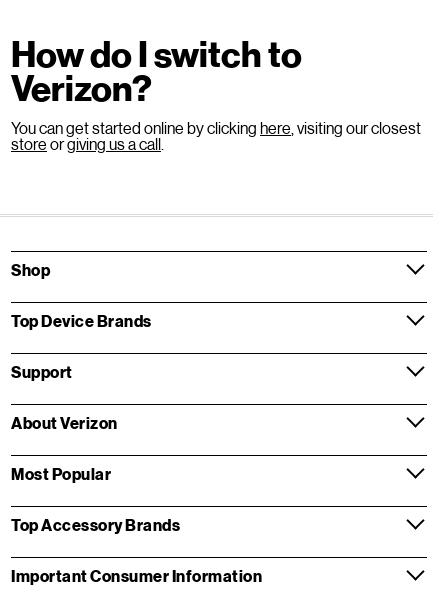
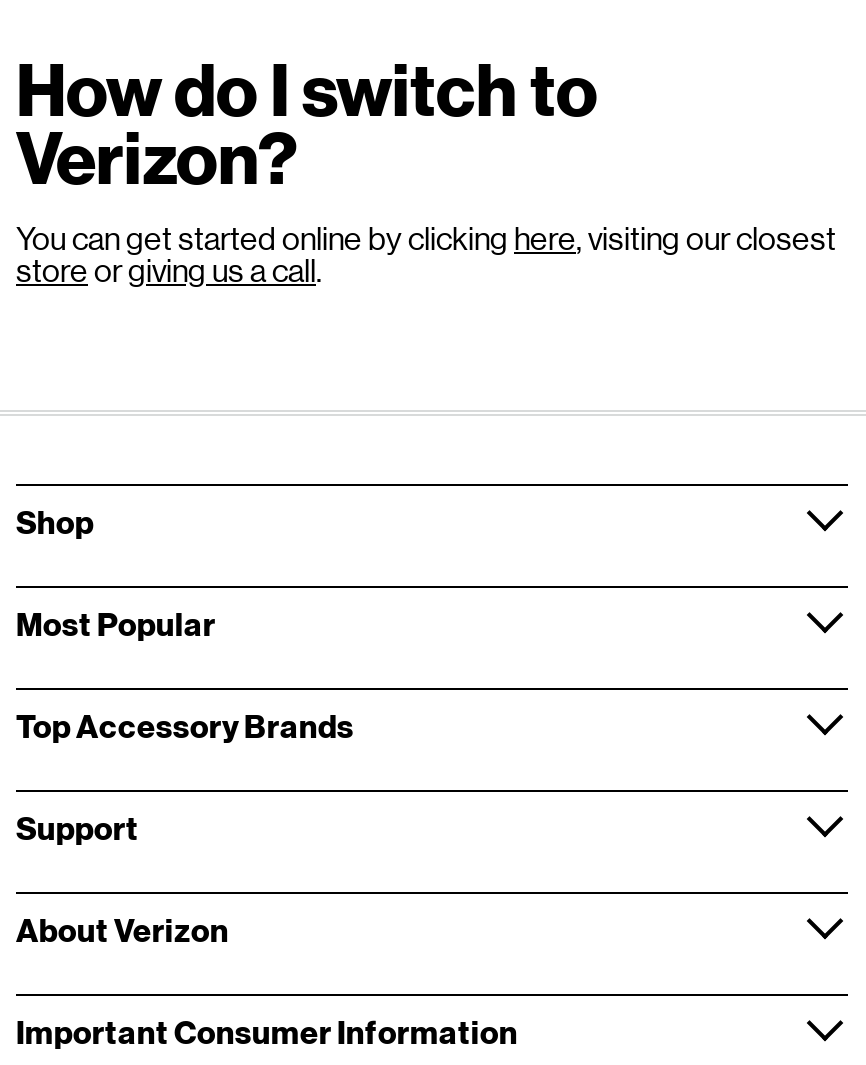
[11,311,151,330] Top Device Brands -> none
moved [11,362,117,432] -> [16,807,229,947]: Support | About Verizon
moved [11,464,180,534] -> [16,603,354,743]: Most Popular | Top Accessory Brands

